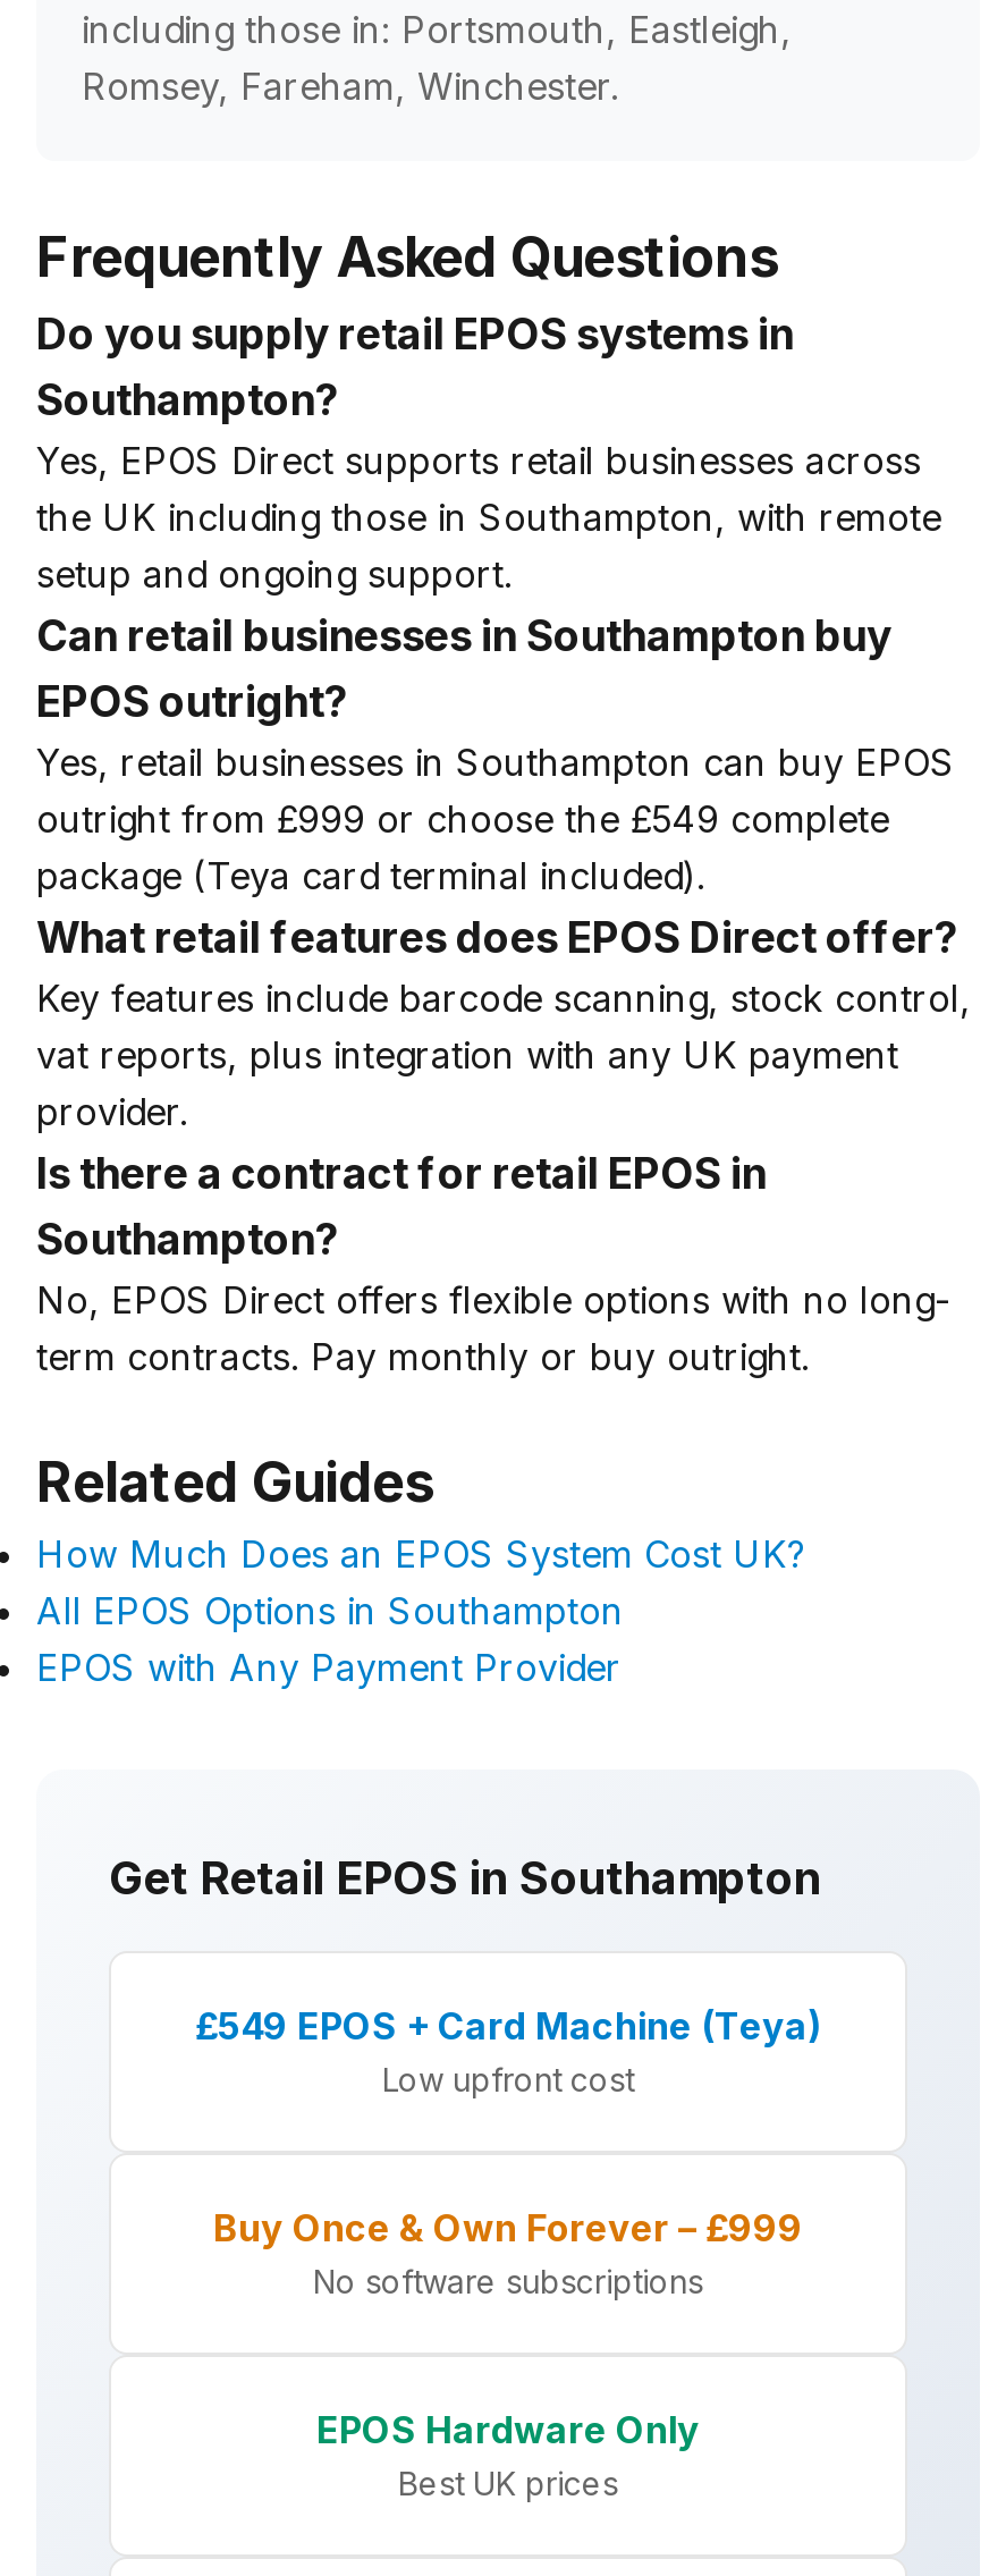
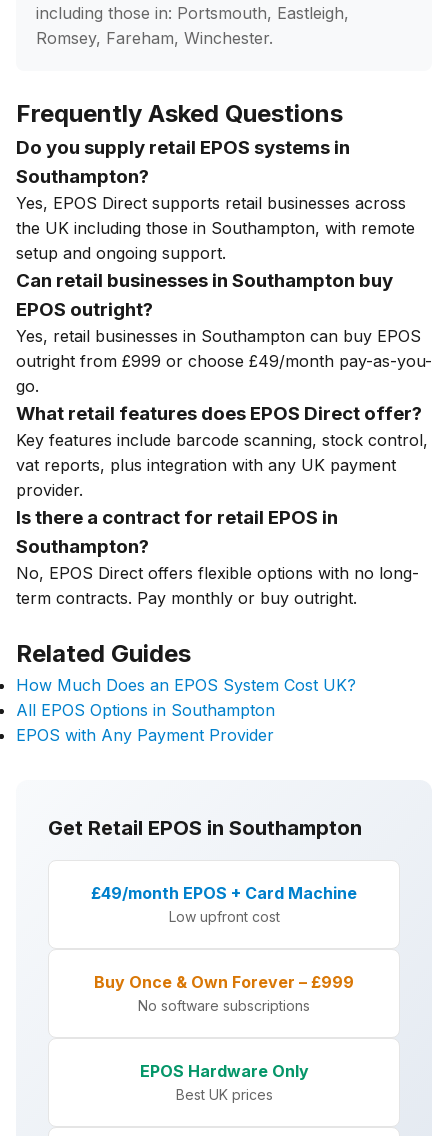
[36,796,889,898] outright from £999 or choose the £549 complete | package (Teya card terminal included). -> [16,351,432,396] outright from £999 or choose £49/month pay-as-you- | go.
[195,2003,821,2049] £549 EPOS + Card Machine (Teya) -> [91,883,357,903] £49/month EPOS + Card Machine

